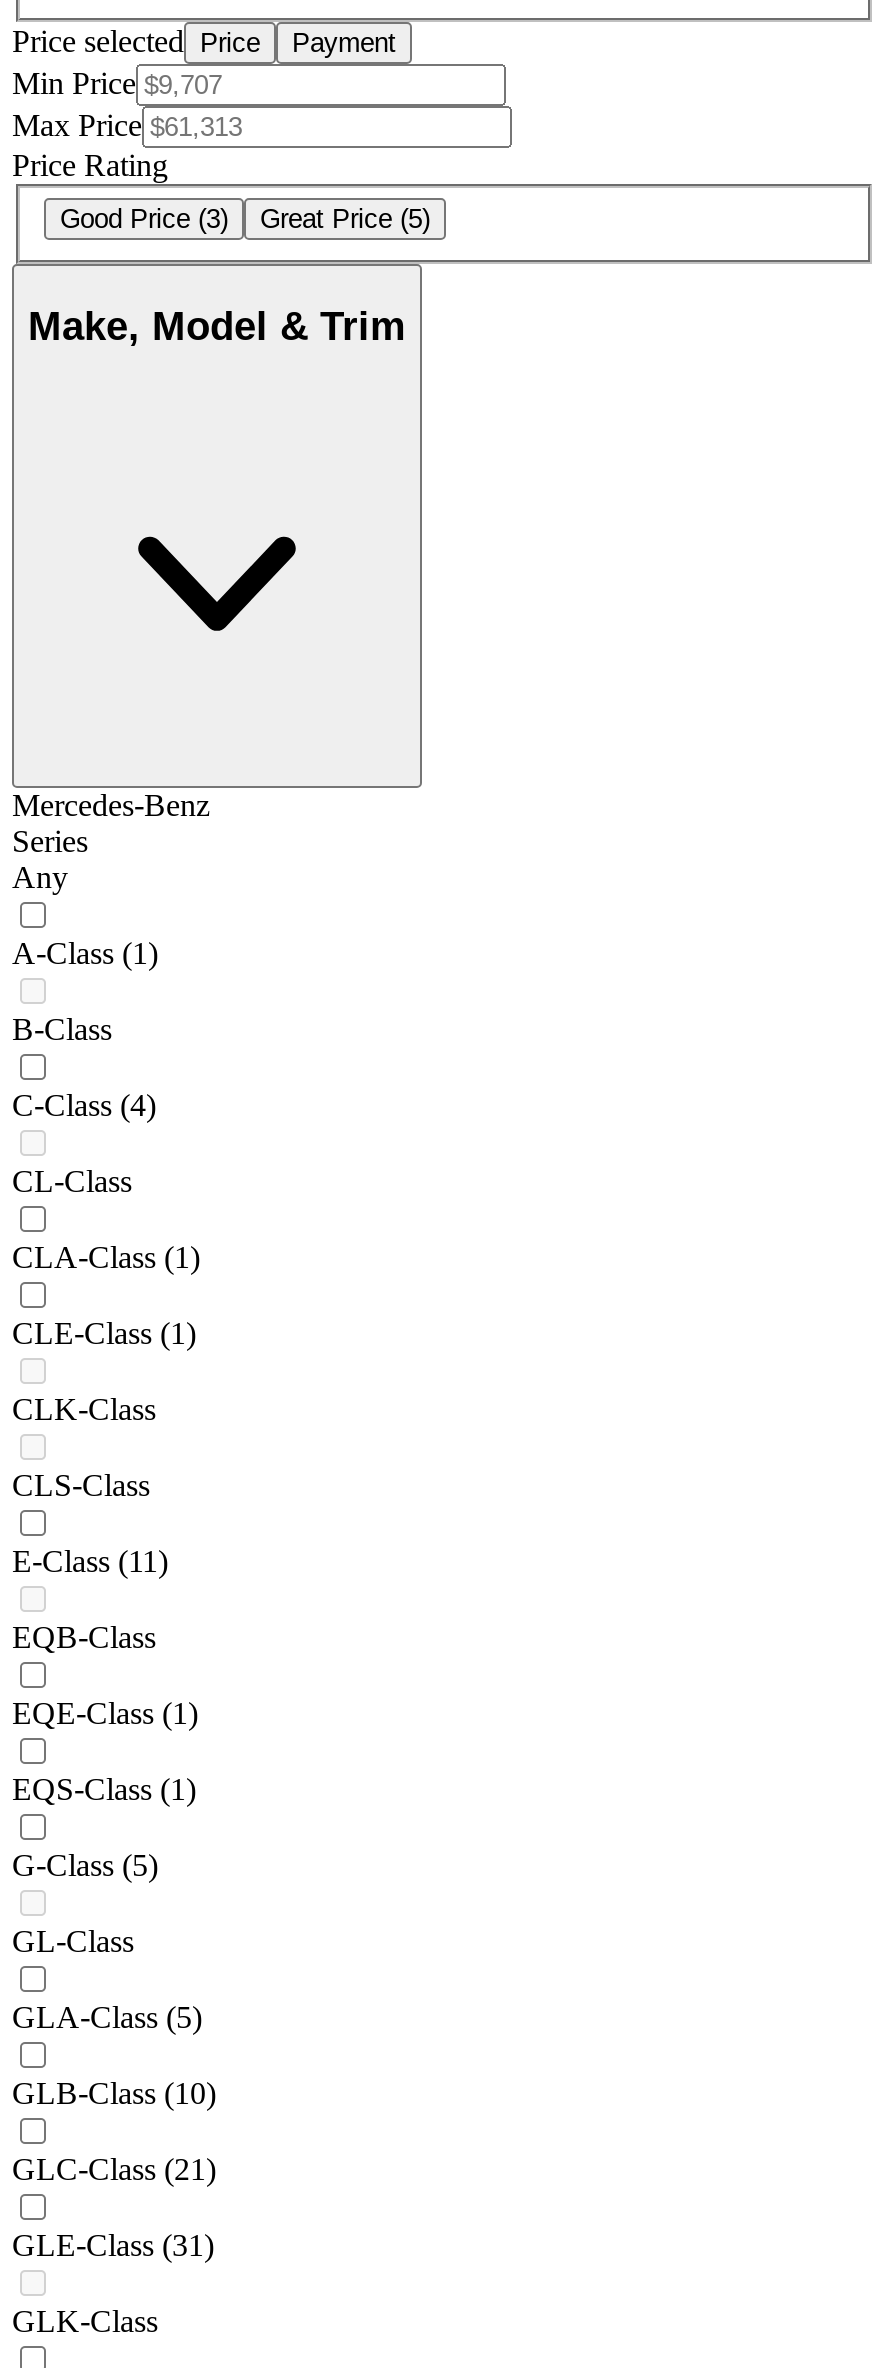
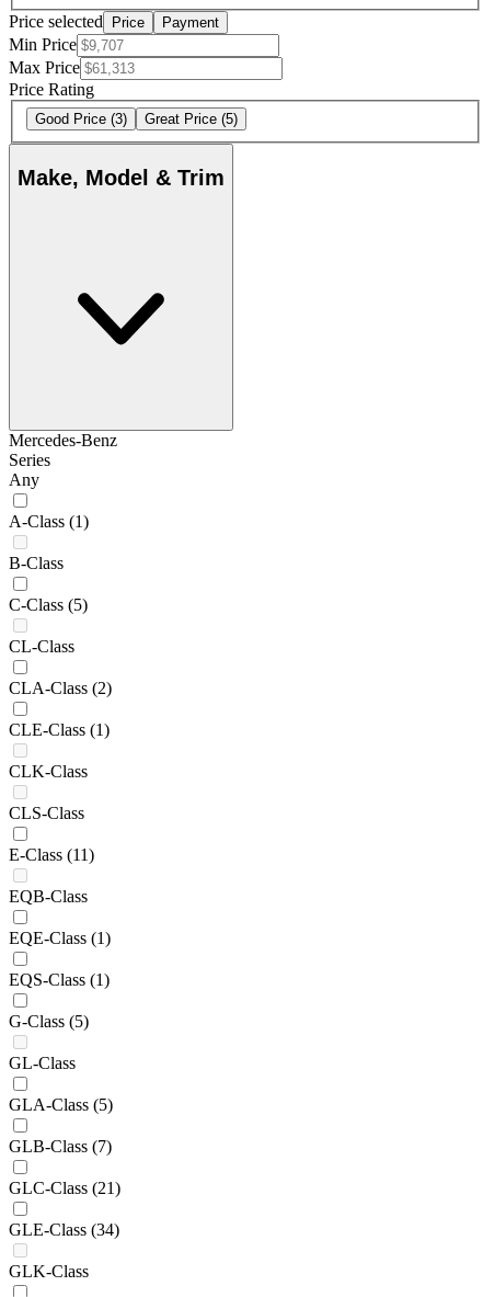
[12,1089,156,1123] C-Class (4) -> [9,596,88,614] C-Class (5)
[12,1241,200,1275] CLA-Class (1) -> [9,679,112,698] CLA-Class (2)
[12,2077,216,2111] GLB-Class (10) -> [9,1137,112,1156] GLB-Class (7)
[12,2229,214,2263] GLE-Class (31) -> [9,1221,119,1239] GLE-Class (34)

